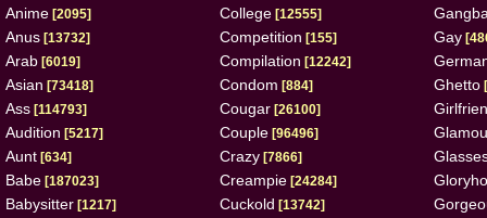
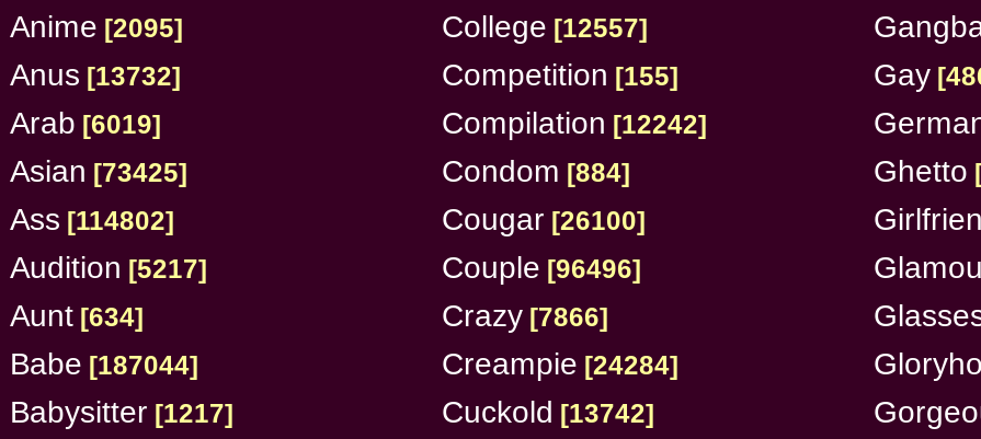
[220,4,322,22] College [12555] -> [442,9,648,44] College [12557]
[5,76,93,93] Asian [73418] -> [10,153,187,188] Asian [73425]
[5,100,87,117] Ass [114793] -> [10,201,174,236] Ass [114802]
[5,171,99,189] Babe [187023] -> [10,346,198,381] Babe [187044]

